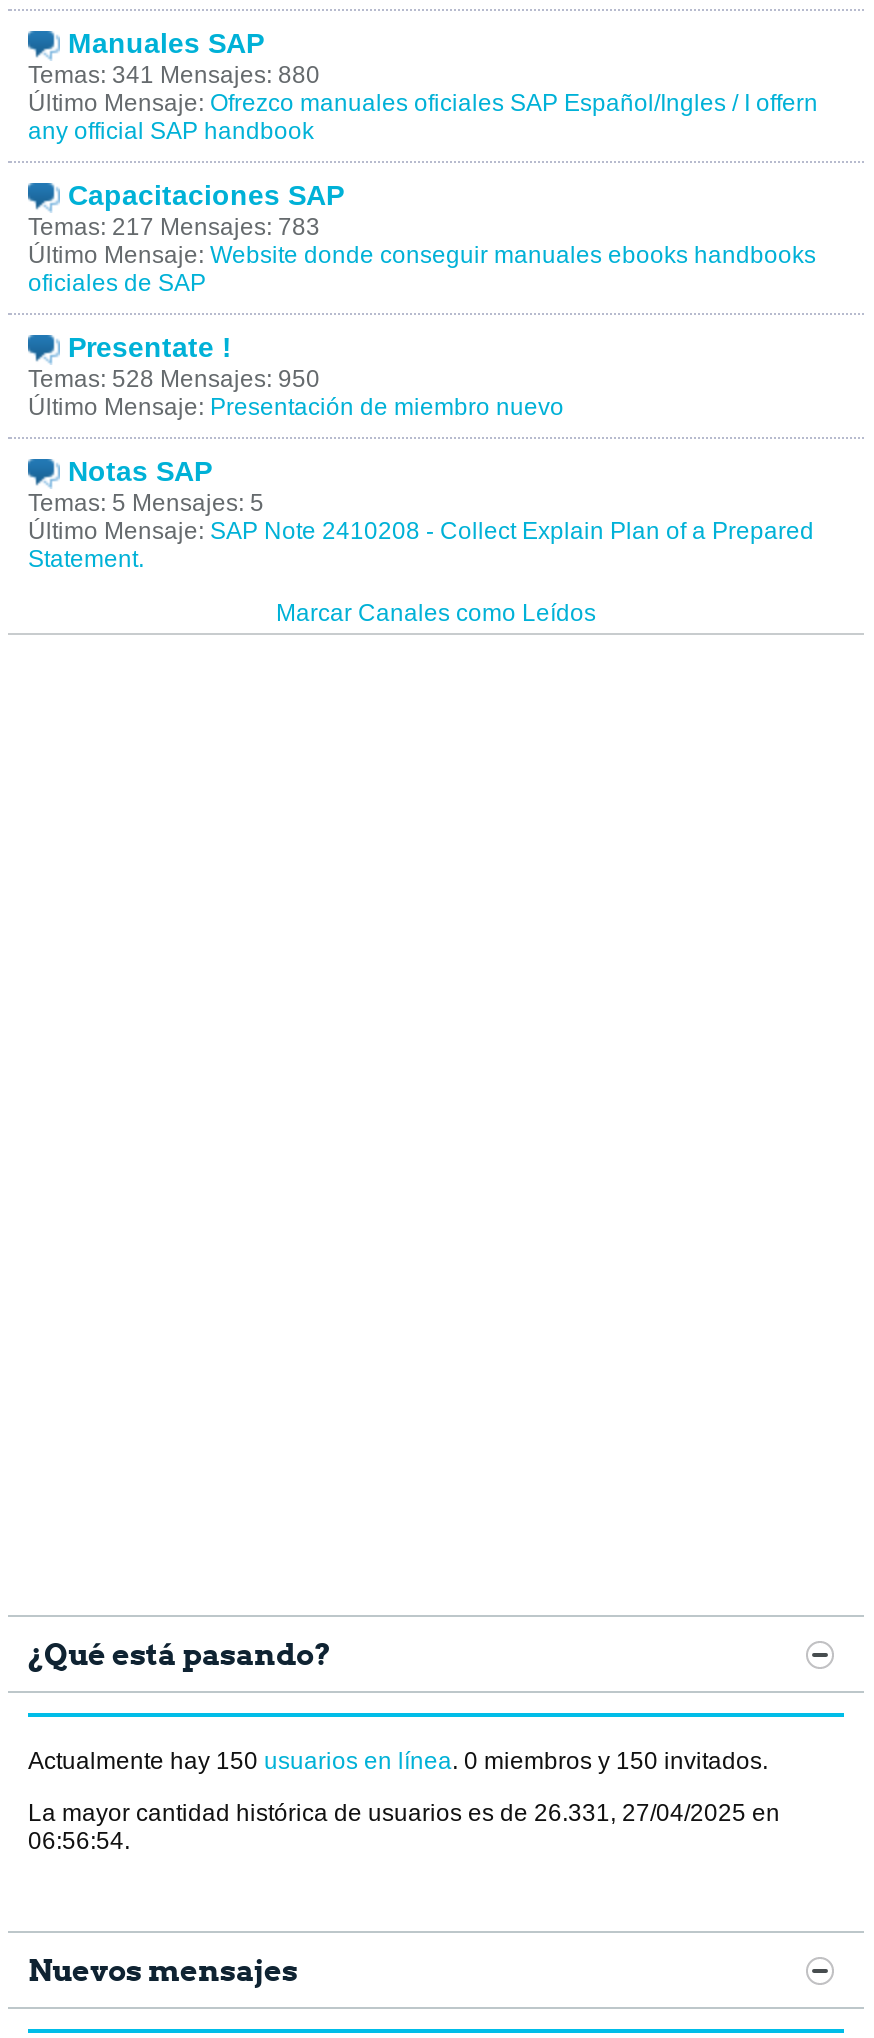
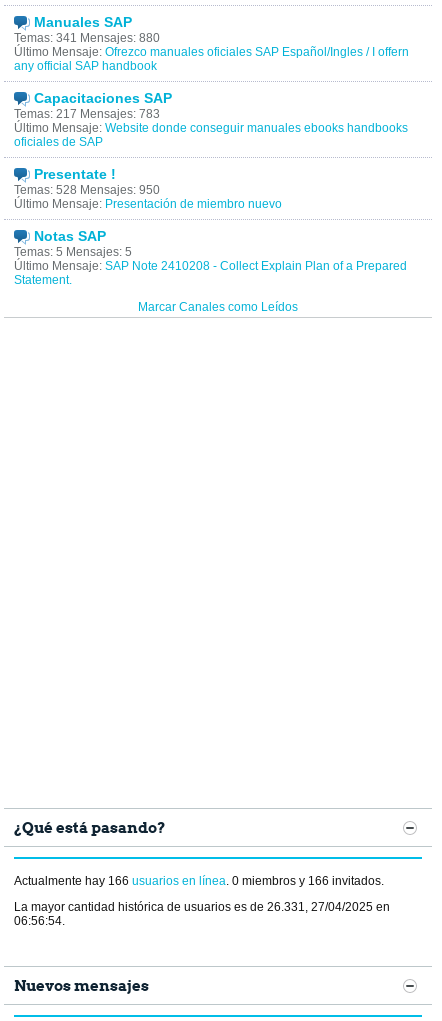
[28,1747,768,1775] Actualmente hay 150 usuarios en línea. 0 miembros y 150 invitados. -> [14,874,384,888] Actualmente hay 166 usuarios en línea. 0 miembros y 166 invitados.

